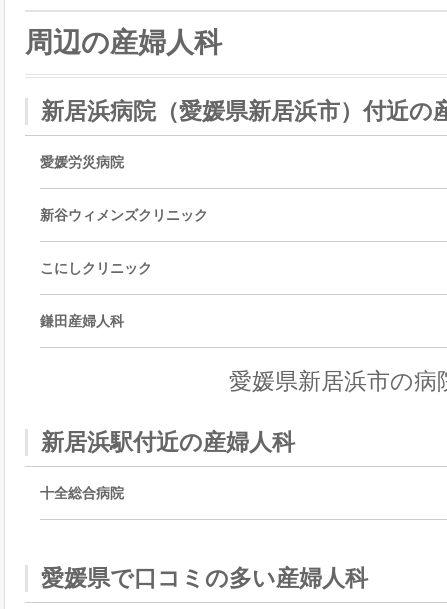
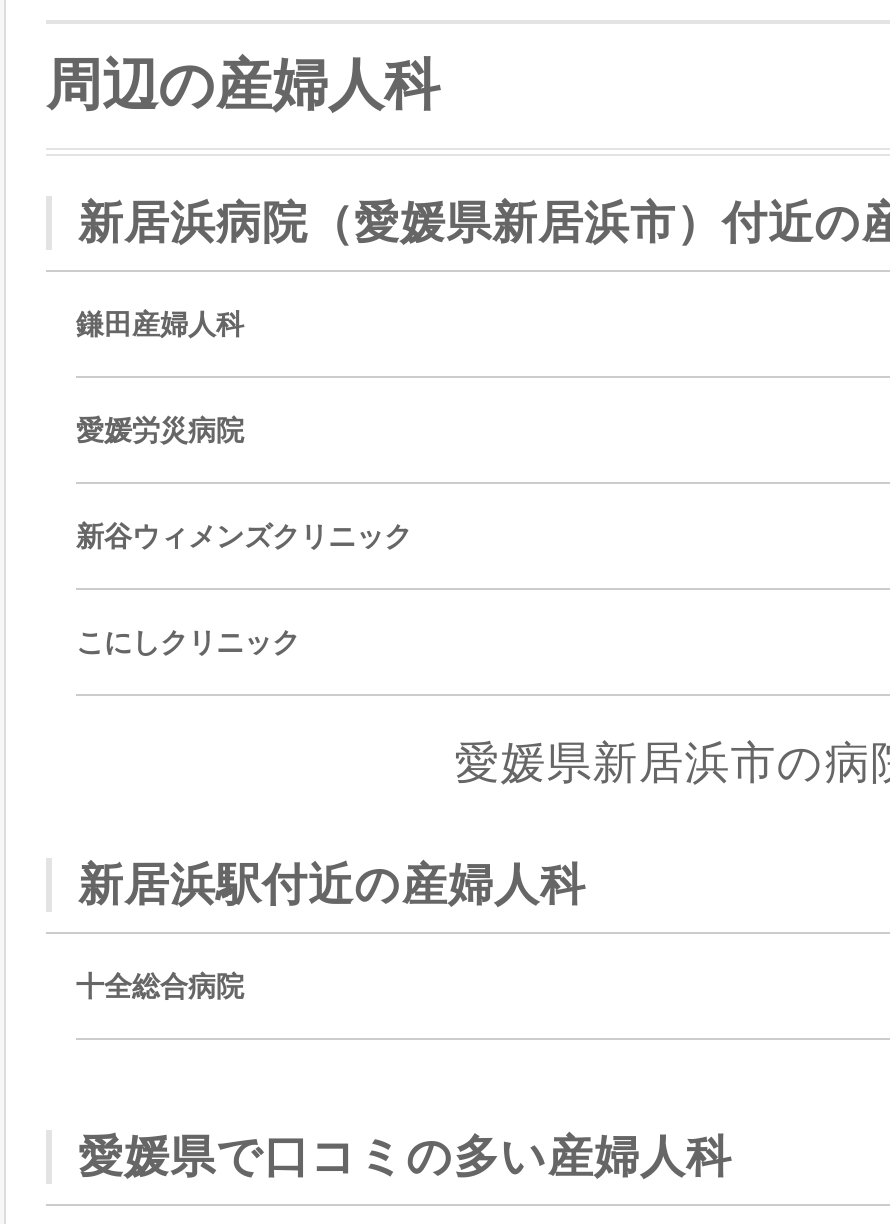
moved [40,154,208,276] -> [76,415,412,659]: 愛媛労災病院 | 新谷ウィメンズクリニック | こにしクリニック
moved [40,313,124,329] -> [76,309,244,341]: 鎌田産婦人科

